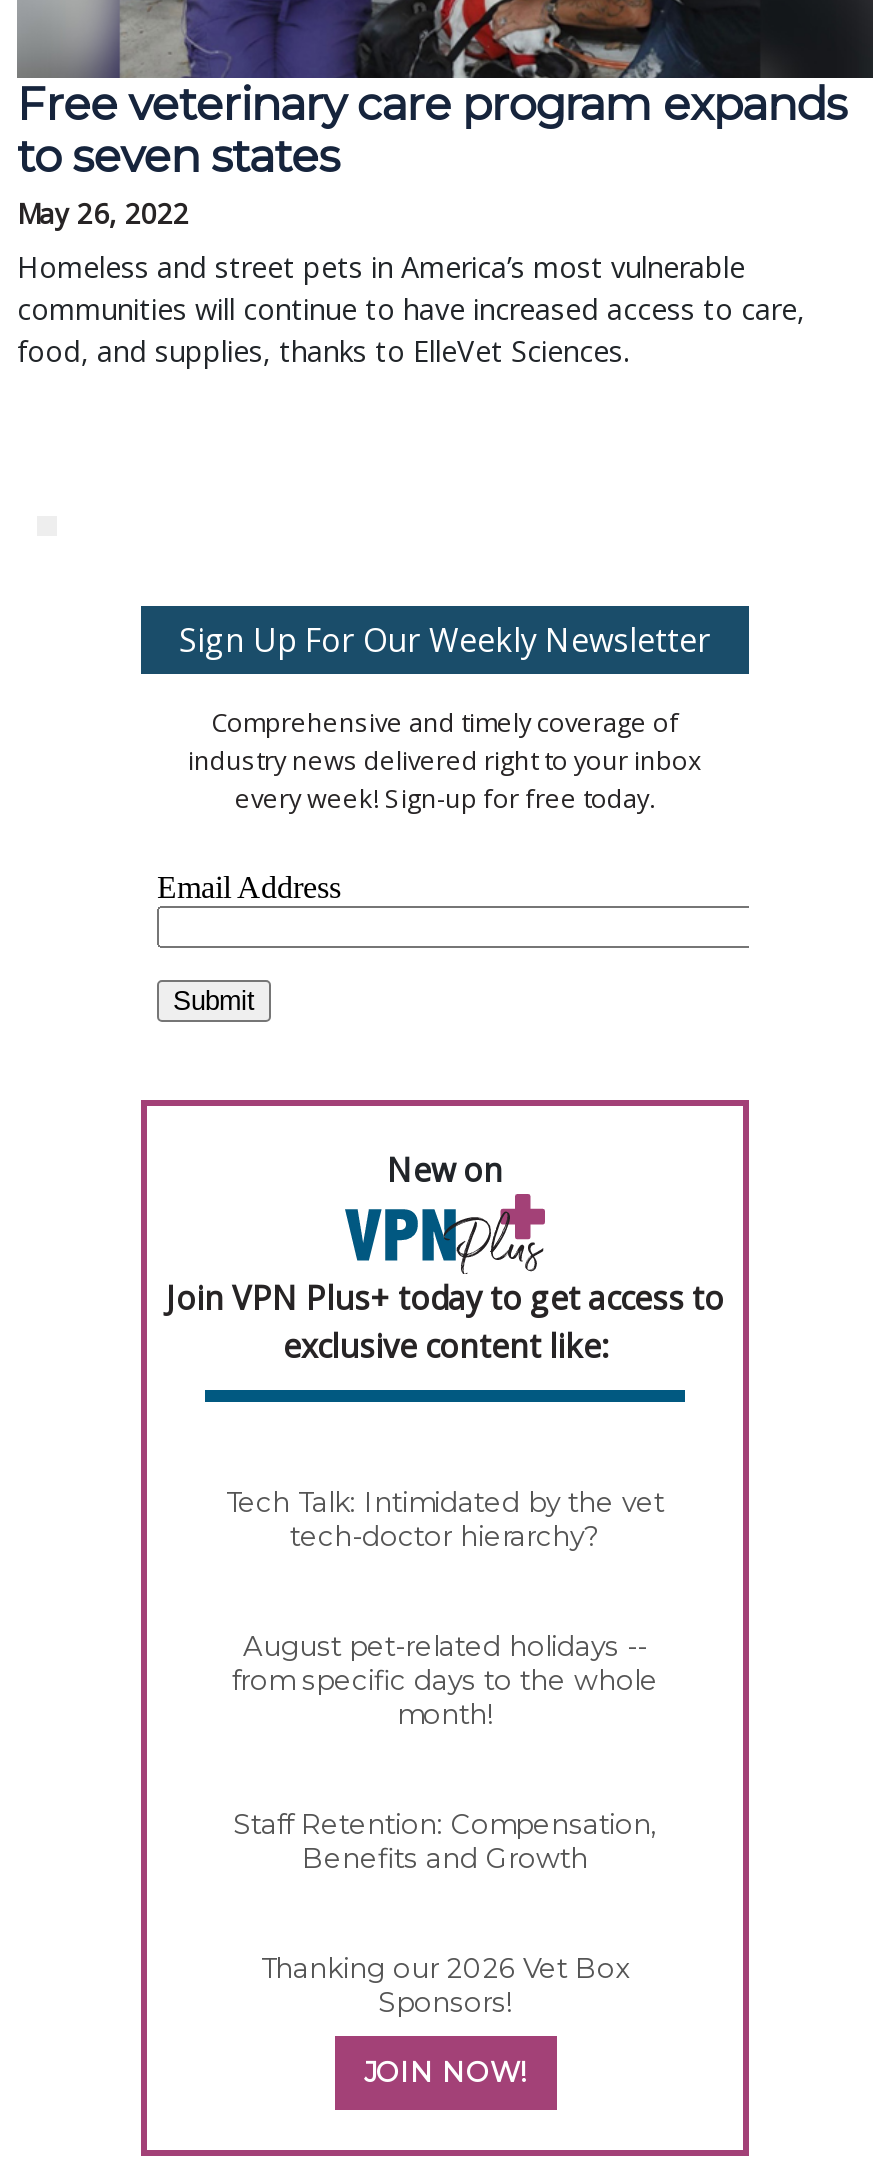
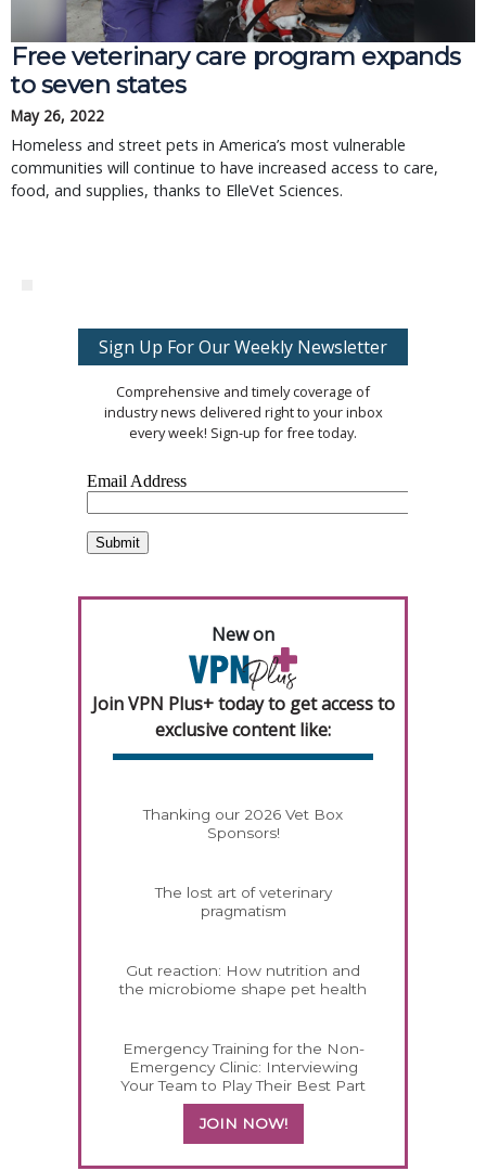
[226,1485,664,1873] Tech Talk: Intimidated by the vet | tech-doctor hierarchy? | August pet-related holidays -- | from specific days to the whole | month! | Staff Retention: Compensation, | Benefits and Growth -> none
moved [261,1951,629,2017] -> [143,805,343,841]: Thanking our 2026 Vet Box | Sponsors!
none -> [119,883,367,1094] The lost art of veterinary | pragmatism | Gut reaction: How nutrition and | the microbiome shape pet health | Emergency Training for the Non- | Emergency Clinic: Interviewing | Your Team to Play Their Best Part

